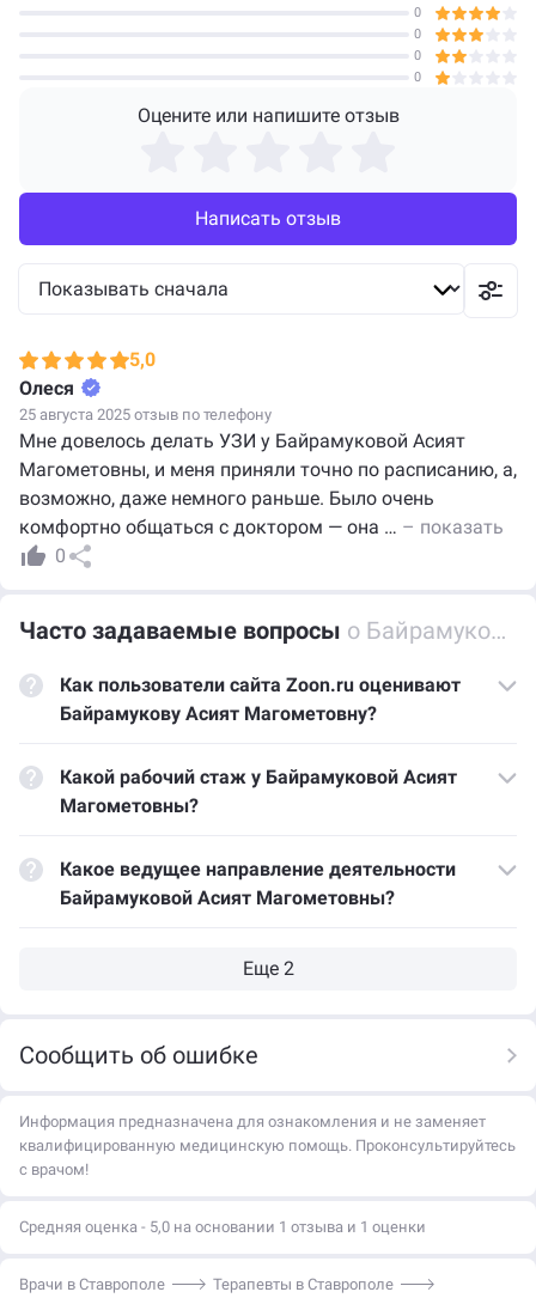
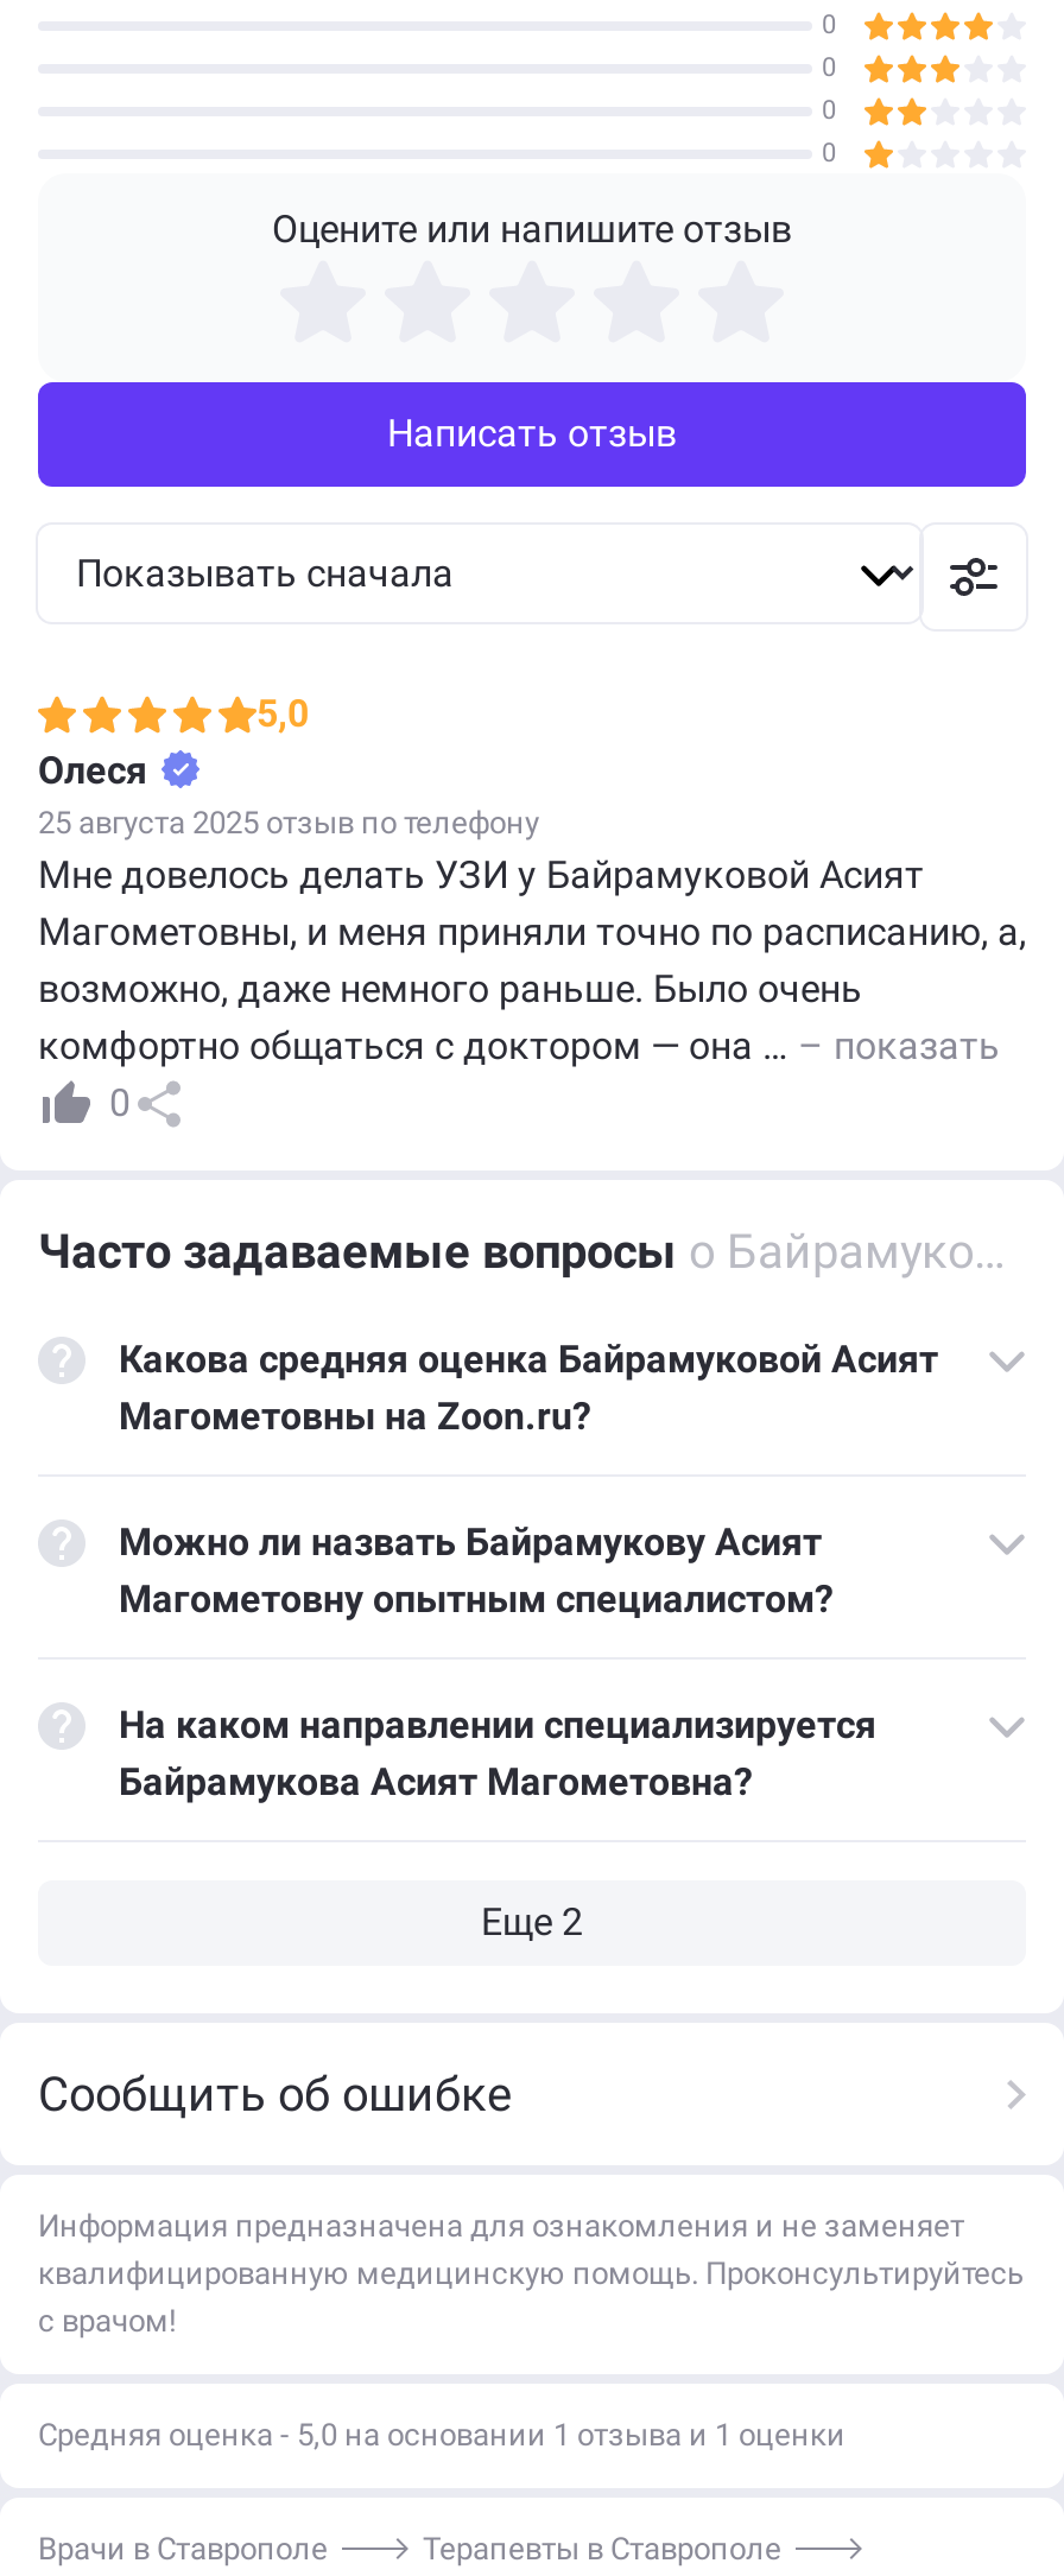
[60,674,461,725] Как пользователи сайта Zoon.ru оценивают | Байрамукову Асият Магометовну? -> [119,1337,938,1439] Какова средняя оценка Байрамуковой Асият | Магометовны на Zoon.ru?
[60,766,457,817] Какой рабочий стаж у Байрамуковой Асият | Магометовны? -> [119,1519,834,1622] Можно ли назвать Байрамукову Асият | Магометовну опытным специалистом?
[60,858,456,909] Какое ведущее направление деятельности | Байрамуковой Асият Магометовны? -> [119,1702,876,1804] На каком направлении специализируется | Байрамукова Асият Магометовна?

